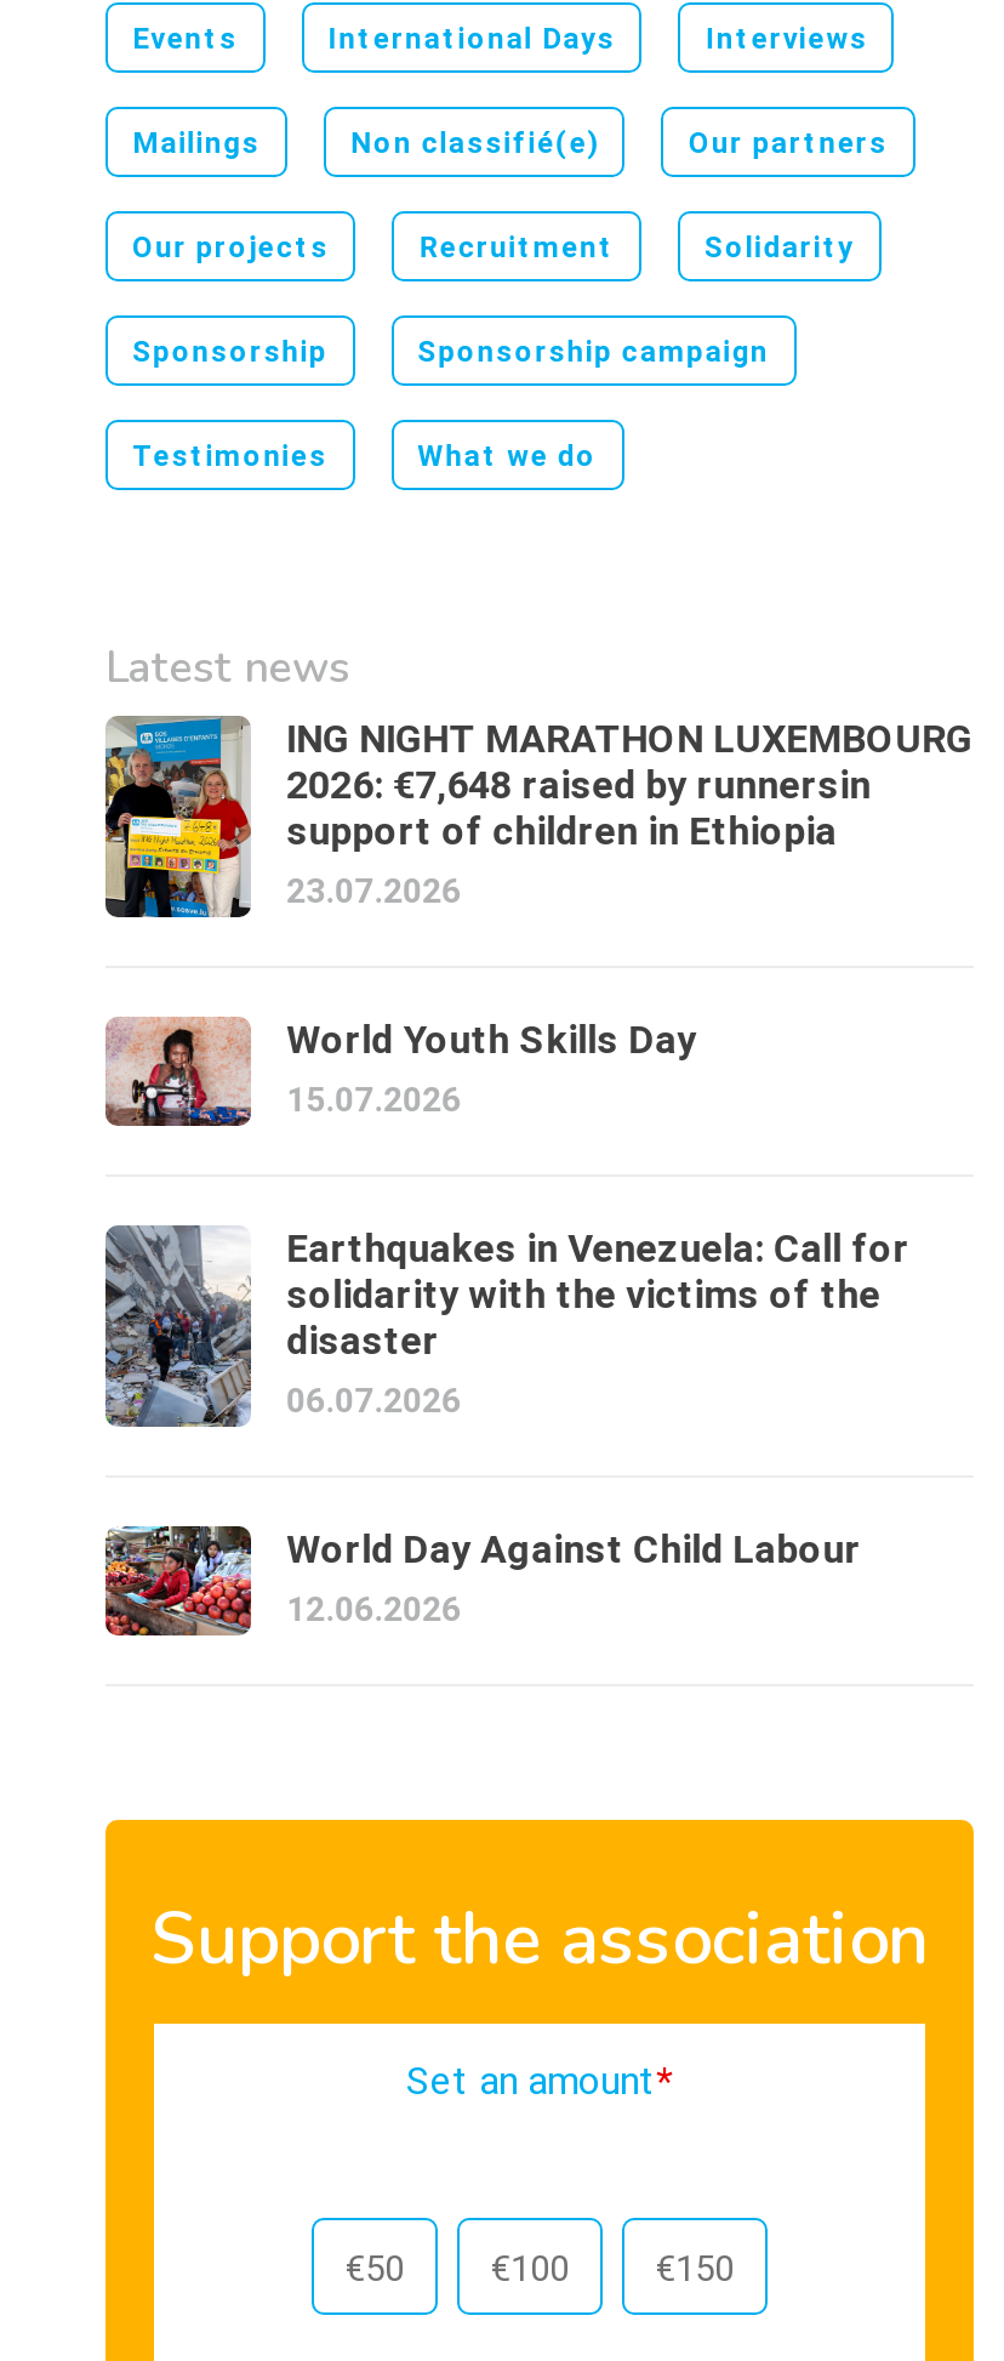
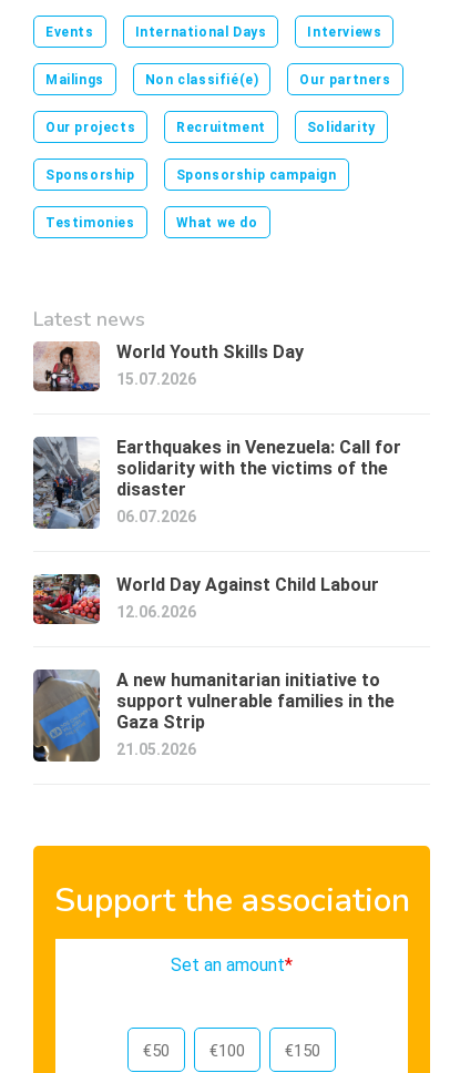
[103,716,973,920] [image] | ING NIGHT MARATHON LUXEMBOURG | 2026: €7,648 raised by runnersin | support of children in Ethiopia | 23.07.2026 -> none
moved [103,1014,910,1628] -> [32,340,401,621]: [image] | World Youth Skills Day | 15.07.2026 | ... | World Day Against Child Labour | 12.06.2026
none -> [32,668,394,763] [image] | A new humanitarian initiative to | support vulnerable families in the | Gaza Strip | 21.05.2026

